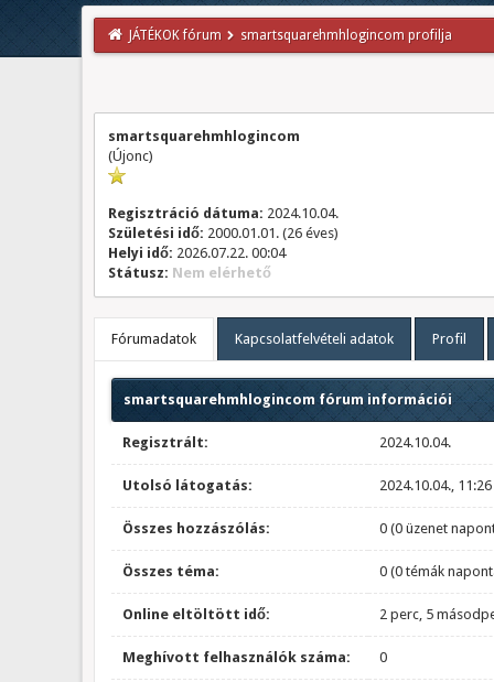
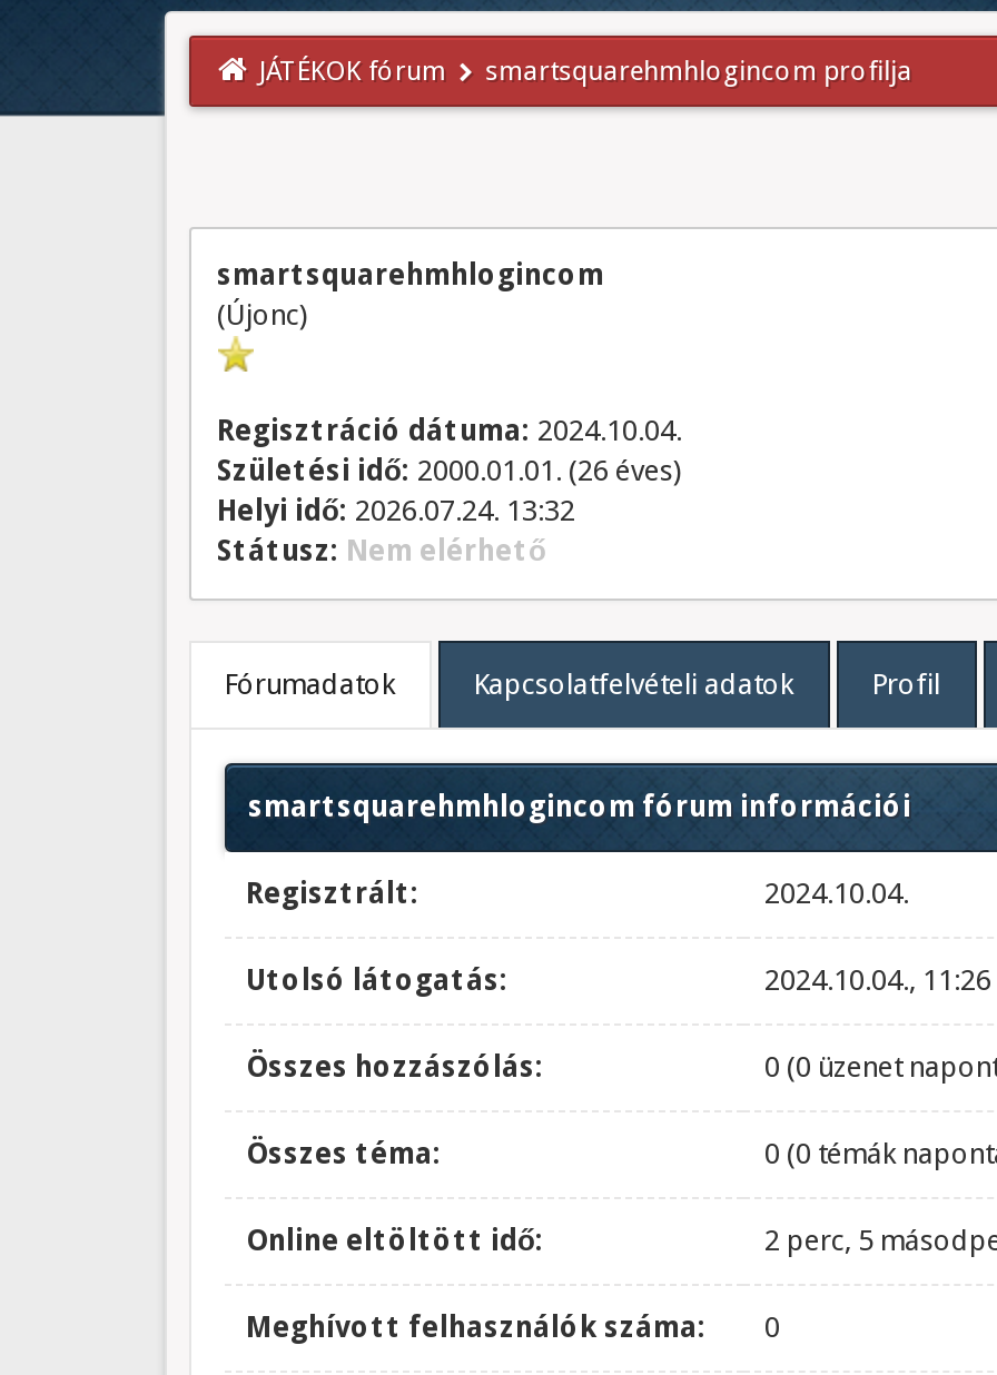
[108,245,285,261] Helyi idő: 2026.07.22. 00:04 -> [217,494,575,527] Helyi idő: 2026.07.24. 13:32

